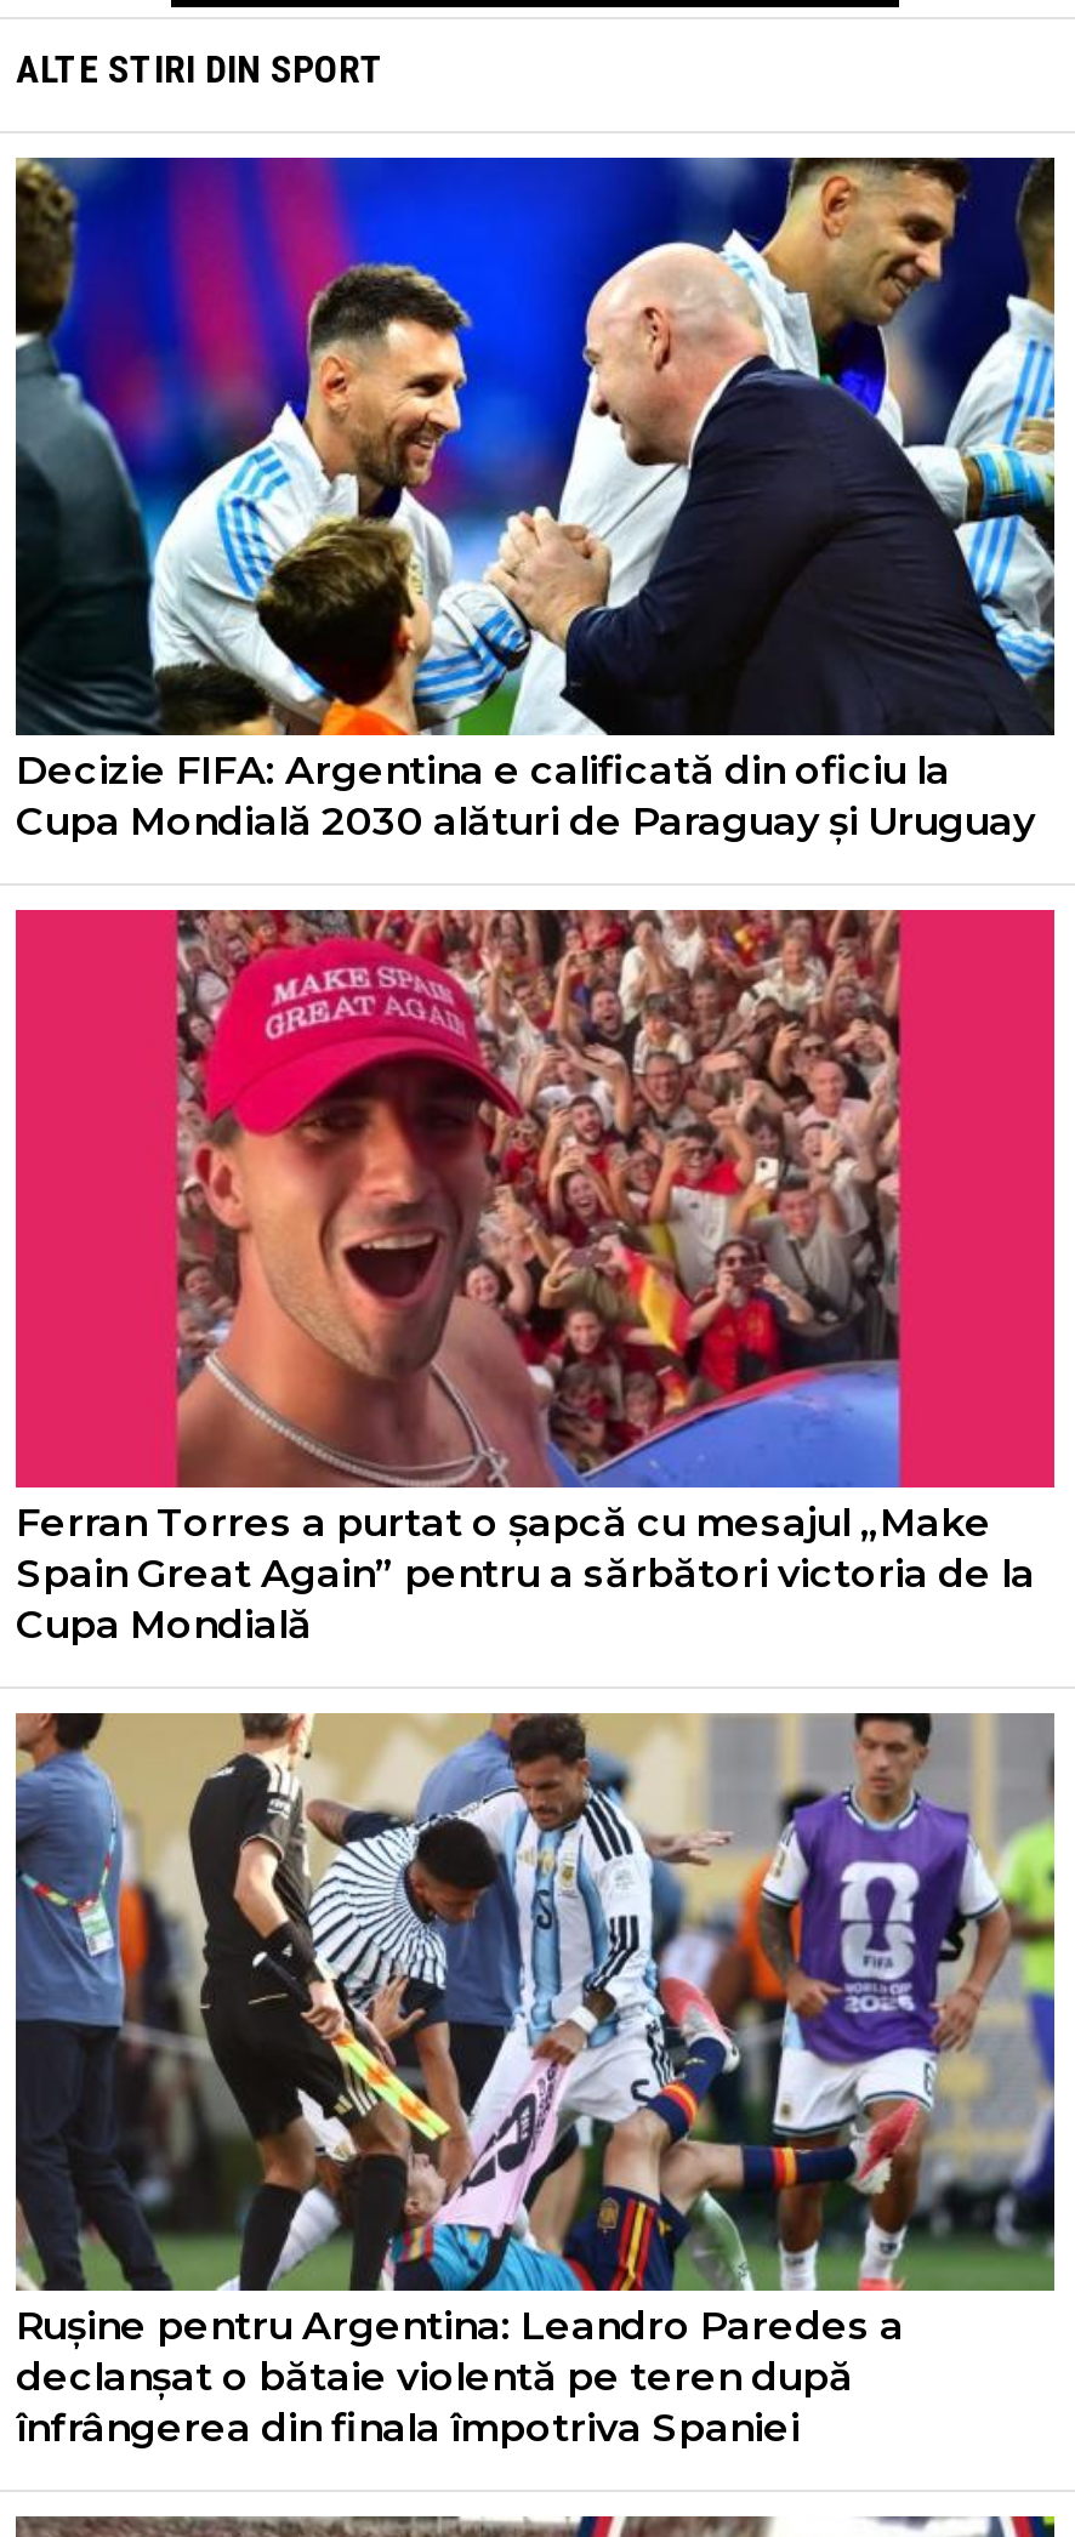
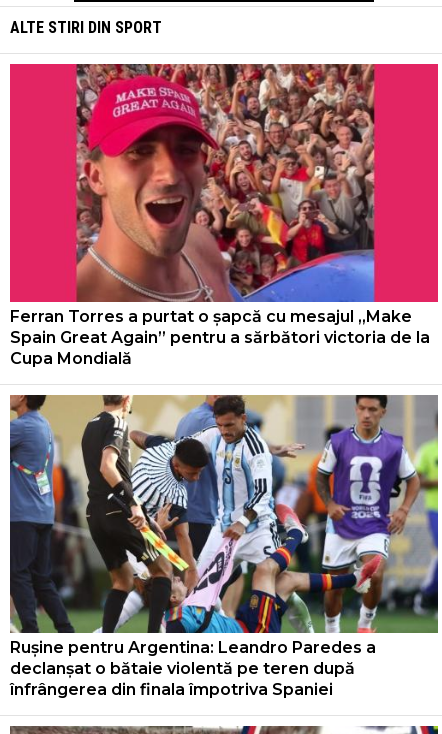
[13,154,1057,845] [image] | Decizie FIFA: Argentina e calificată din oficiu la | Cupa Mondială 2030 alături de Paraguay și Uruguay -> none

